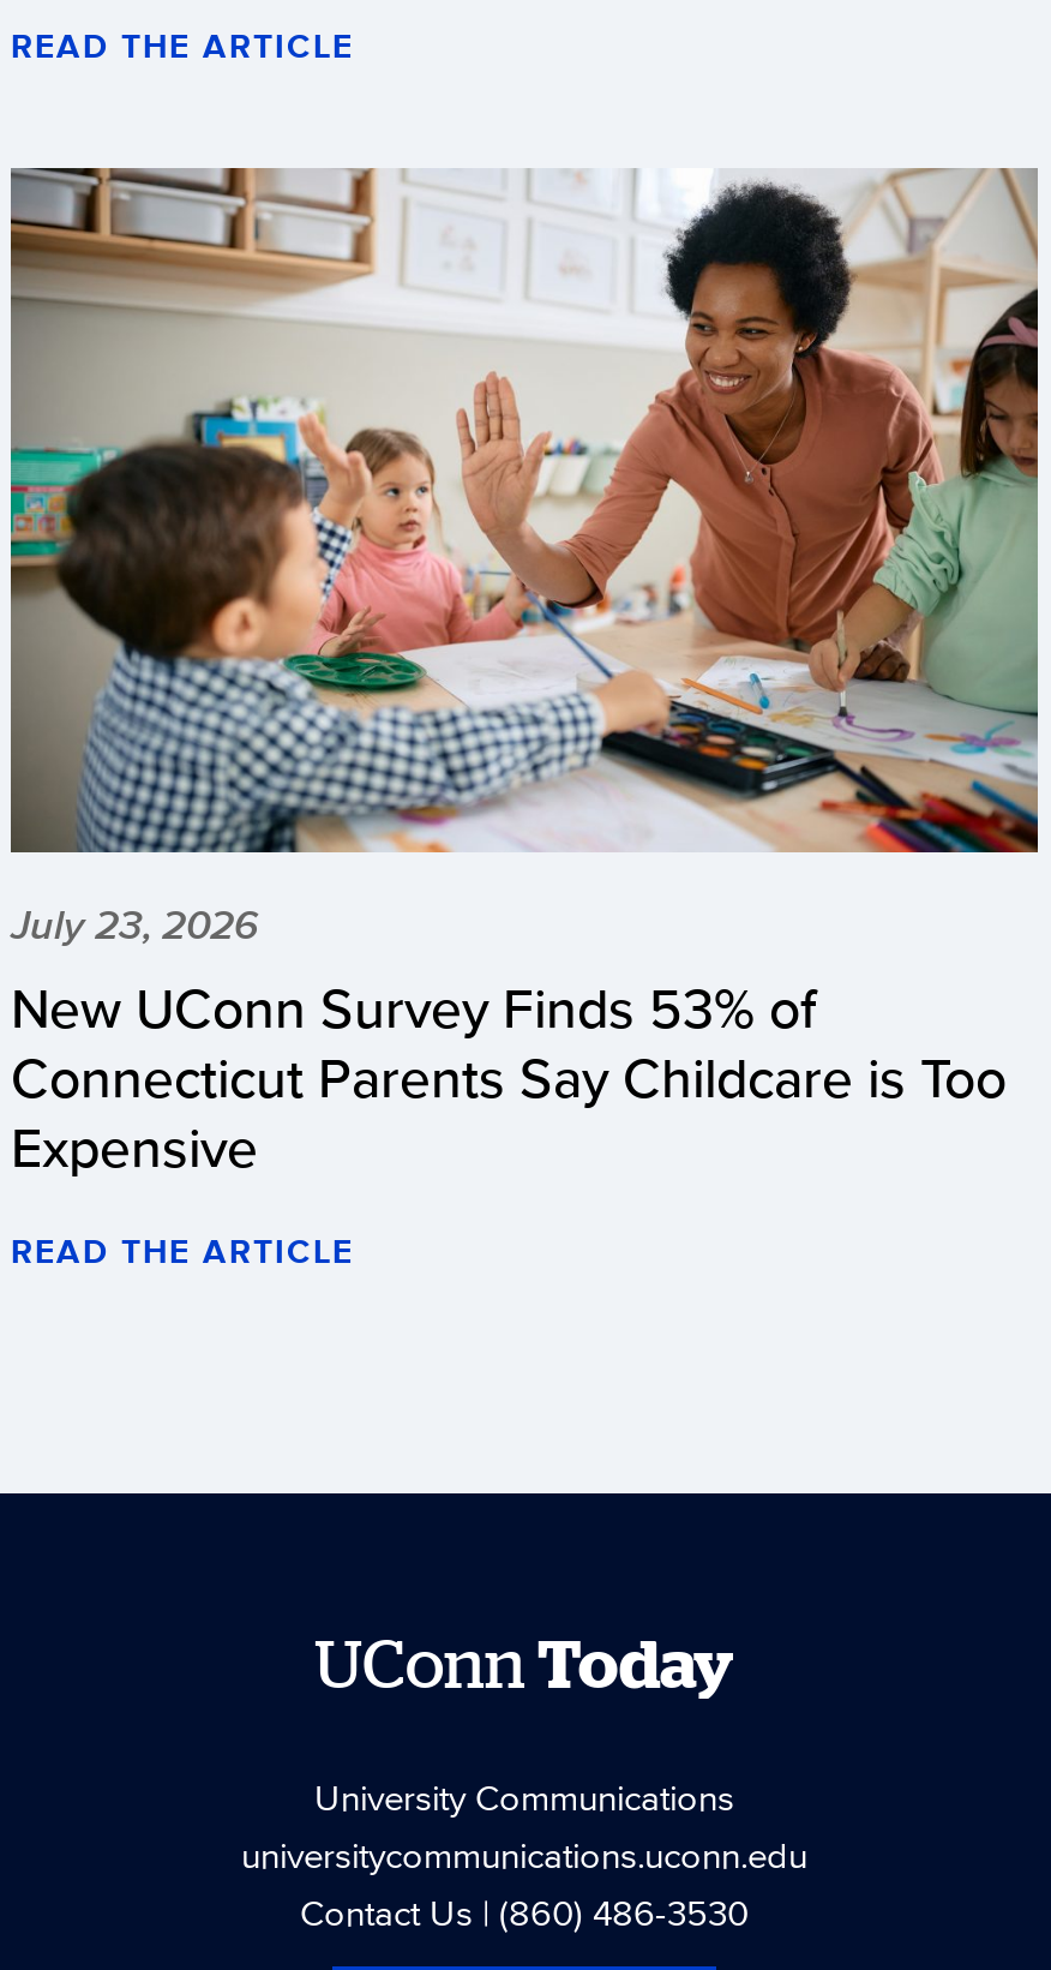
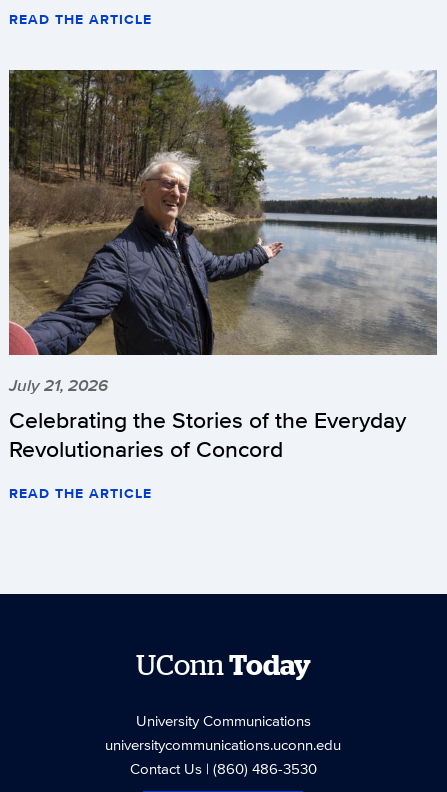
[11,166,1040,1187] [image] | July 23, 2026 | New UConn Survey Finds 53% of | Connecticut Parents Say Childcare is Too | Expensive -> [9,69,437,465] [image] | July 21, 2026 | Celebrating the Stories of the Everyday | Revolutionaries of Concord

